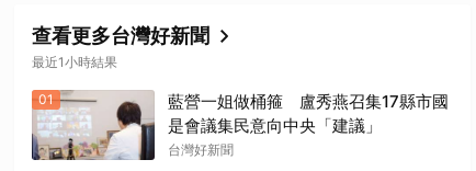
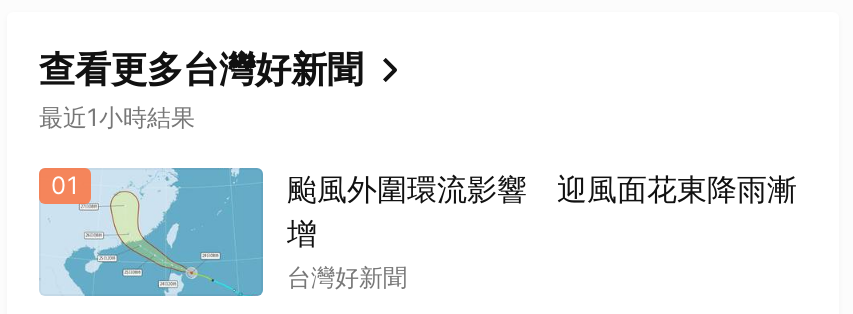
[31,90,449,161] [image] | 藍營一姐做桶箍 盧秀燕召集17縣市國 | 是會議集民意向中央「建議」 -> [39,166,797,298] [image] | 颱風外圍環流影響 迎風面花東降雨漸 | 增

